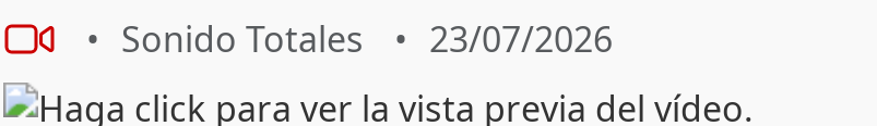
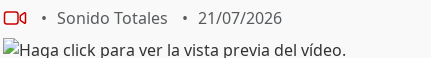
[121,14,613,62] Sonido Totales 23/07/2026 -> [57,7,282,29] Sonido Totales 21/07/2026

